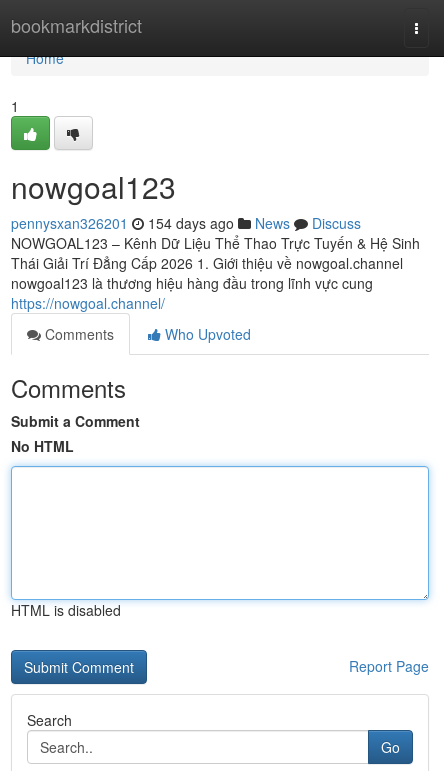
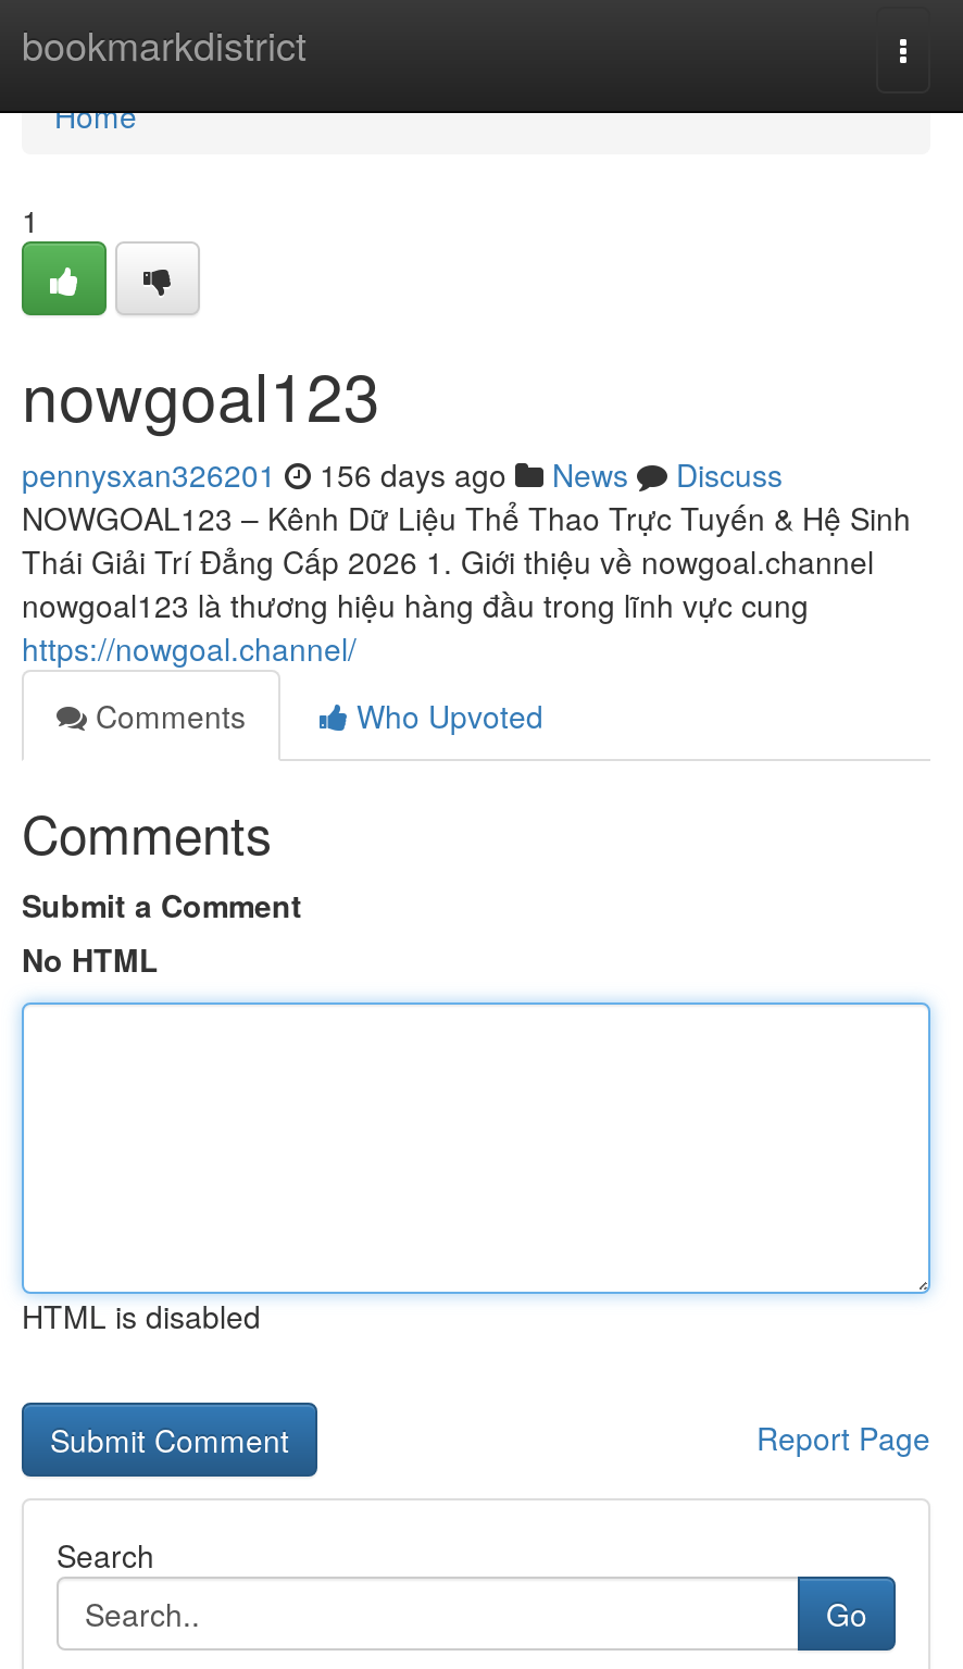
[11,213,361,233] pennysxan326201 154 days ago News Discuss -> [22,452,783,496] pennysxan326201 156 days ago News Discuss

